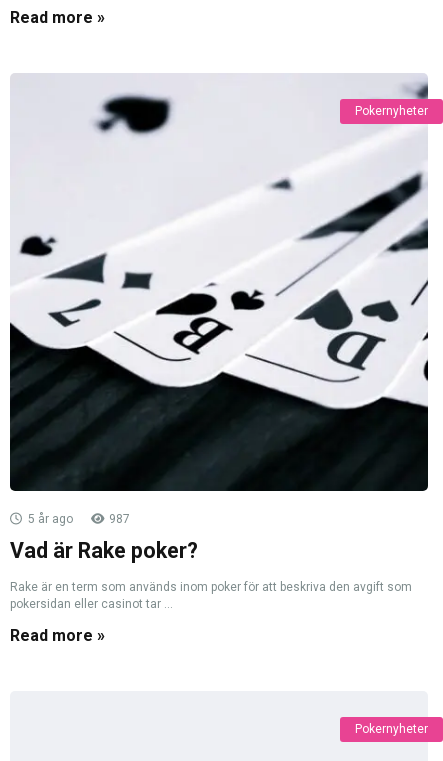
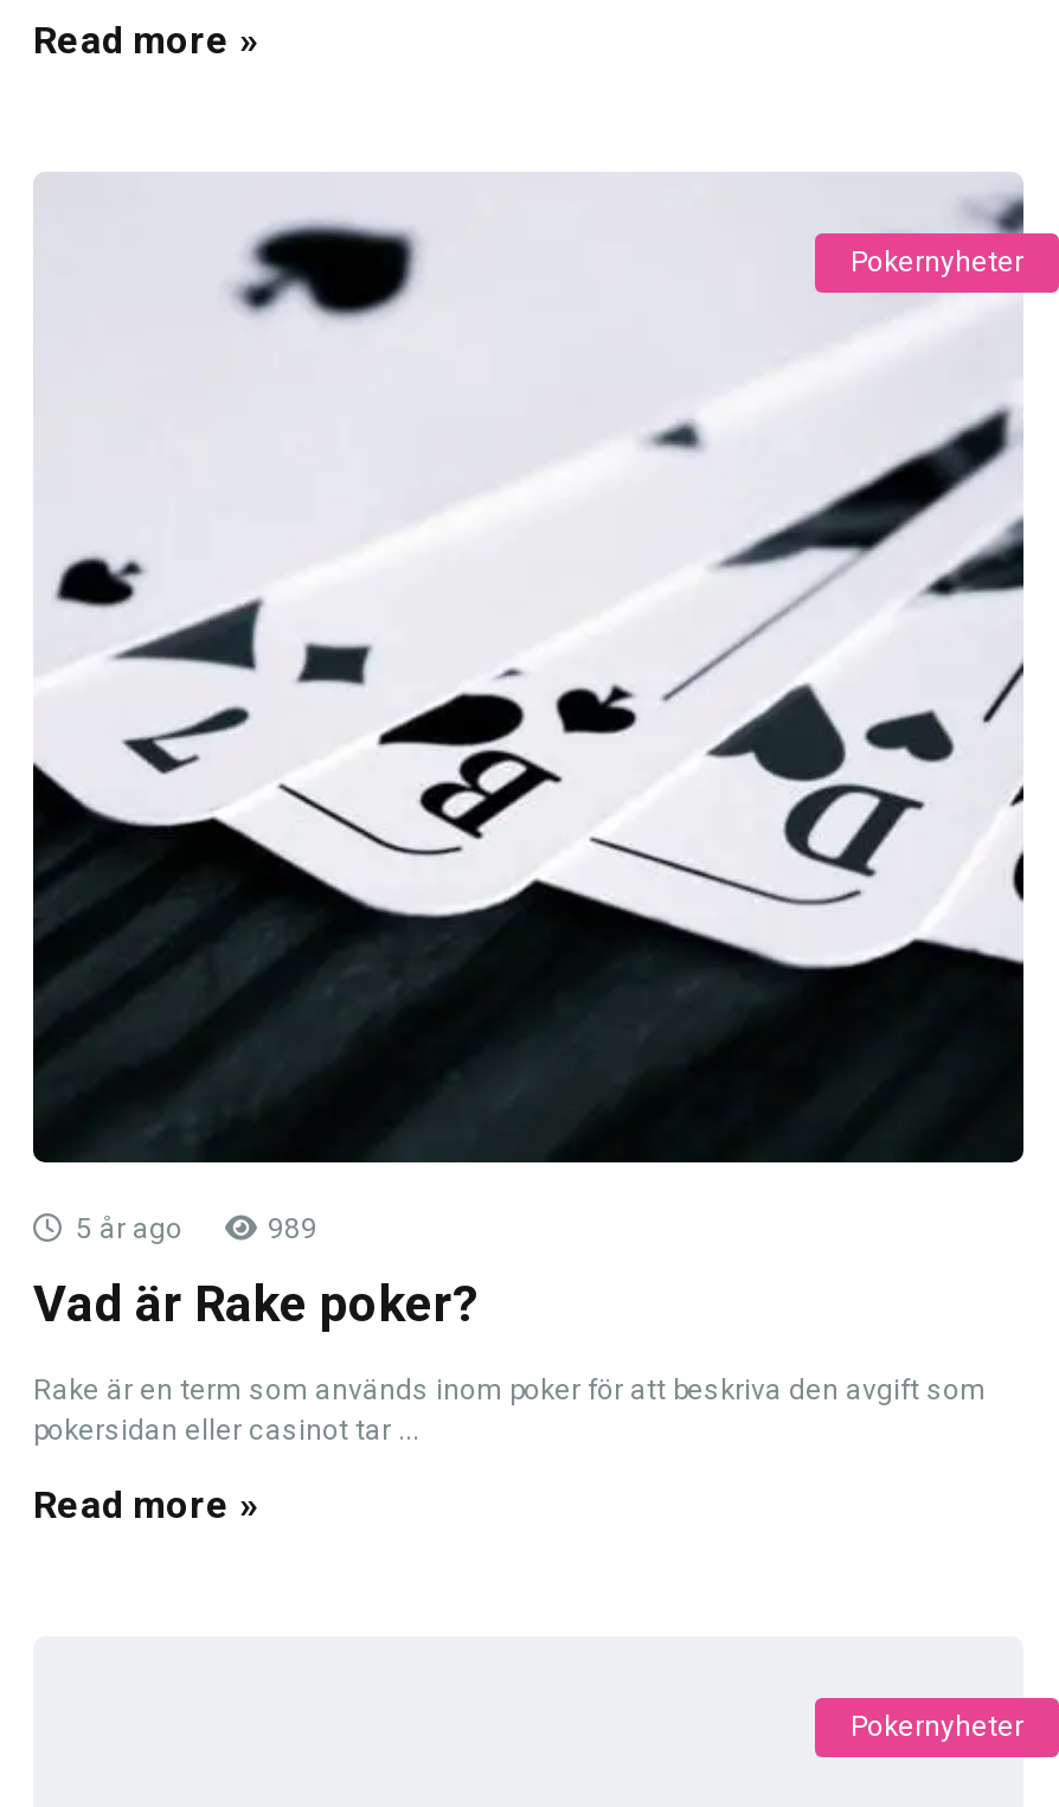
[106,512,130,526] 987 -> [261,1212,317,1245] 989

